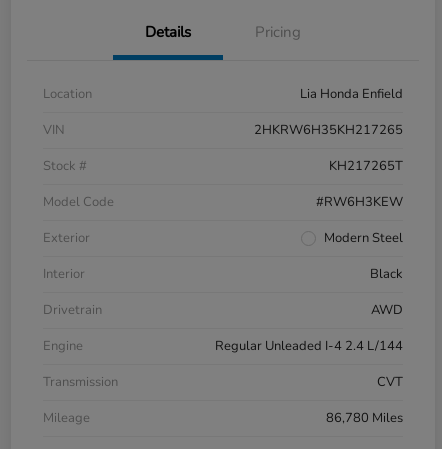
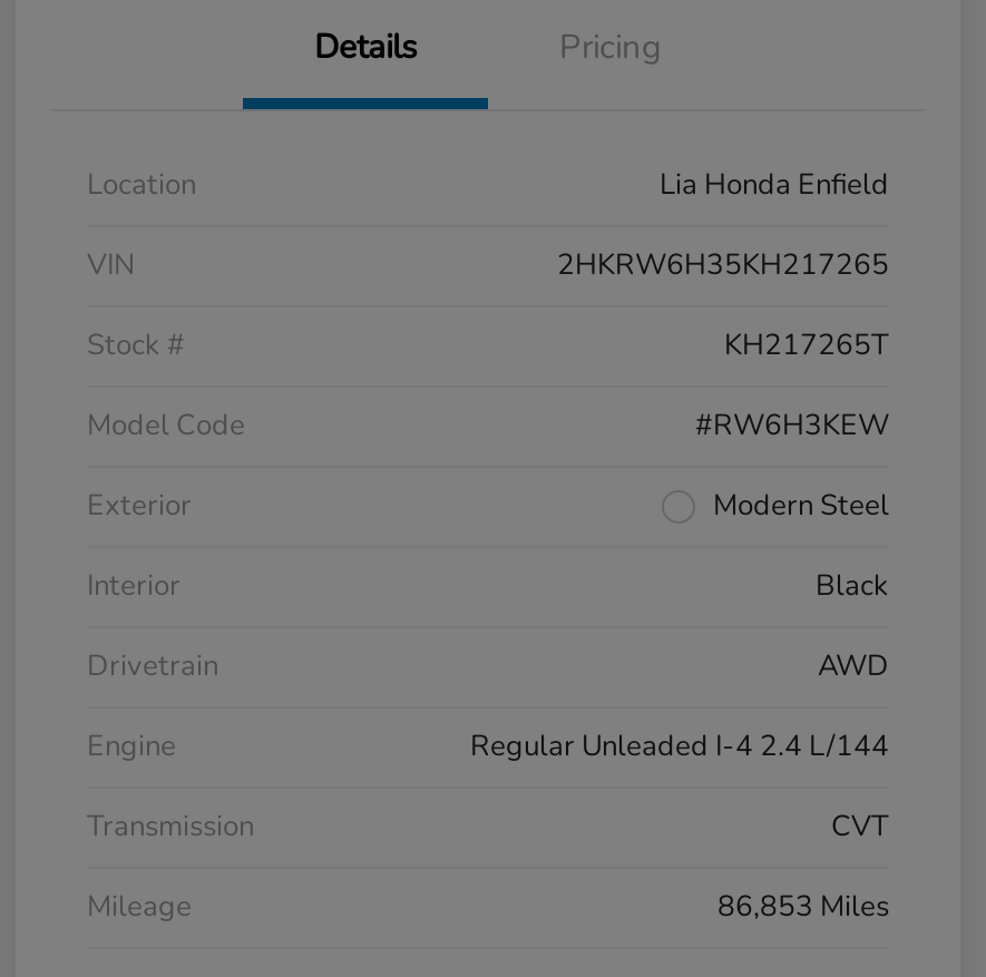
[326,409,403,427] 86,780 Miles -> [717,887,889,927] 86,853 Miles

